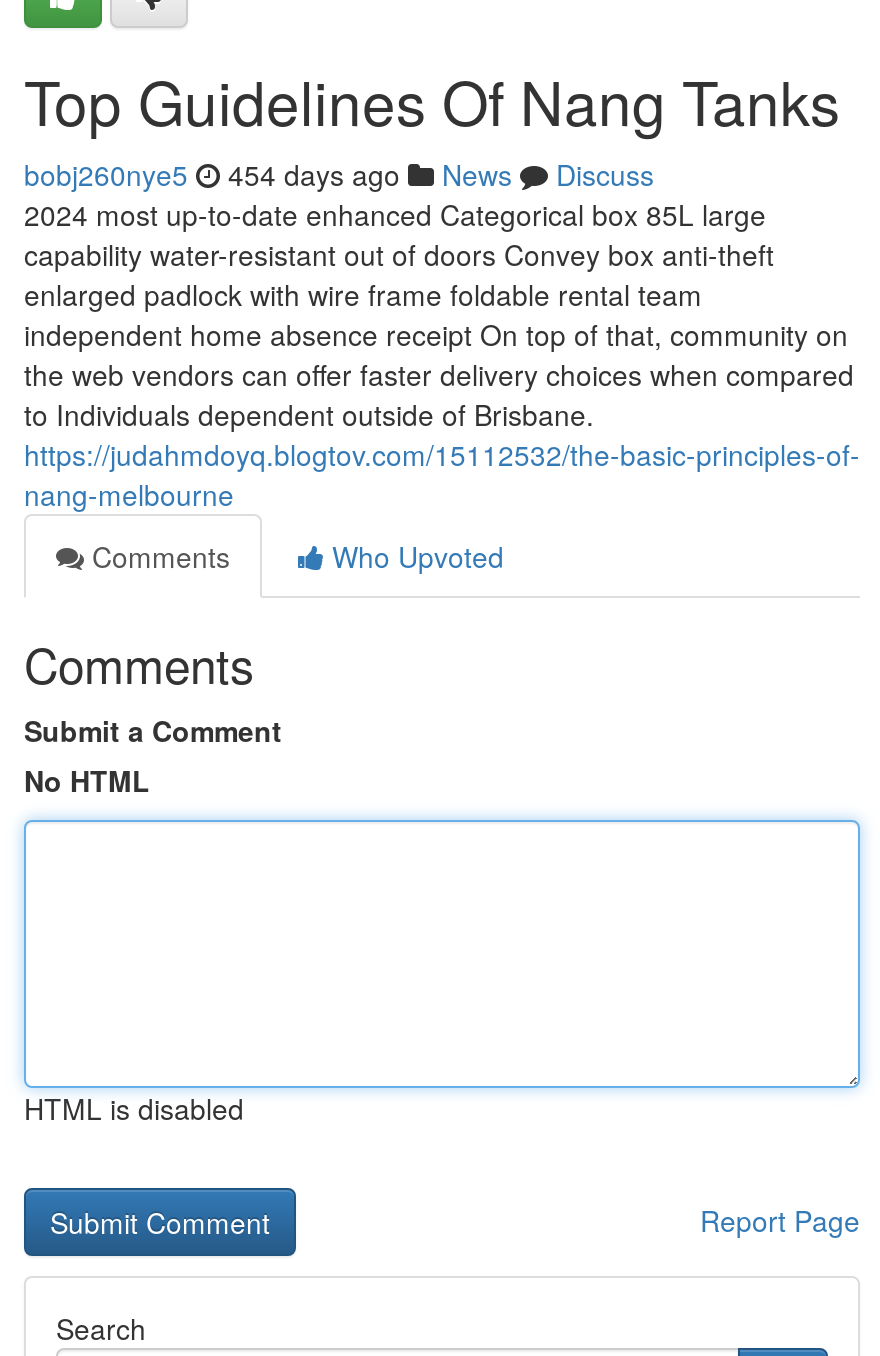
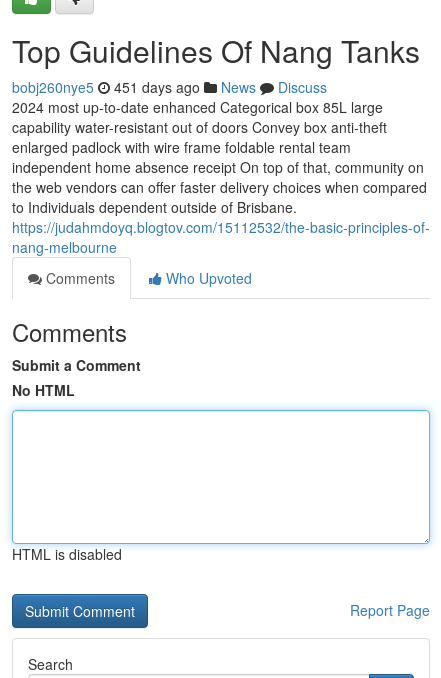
[24,154,654,194] bobj260nye5 454 days ago News Discuss -> [12,77,327,97] bobj260nye5 451 days ago News Discuss

